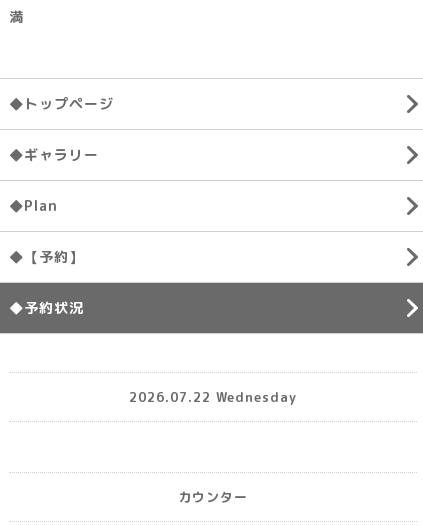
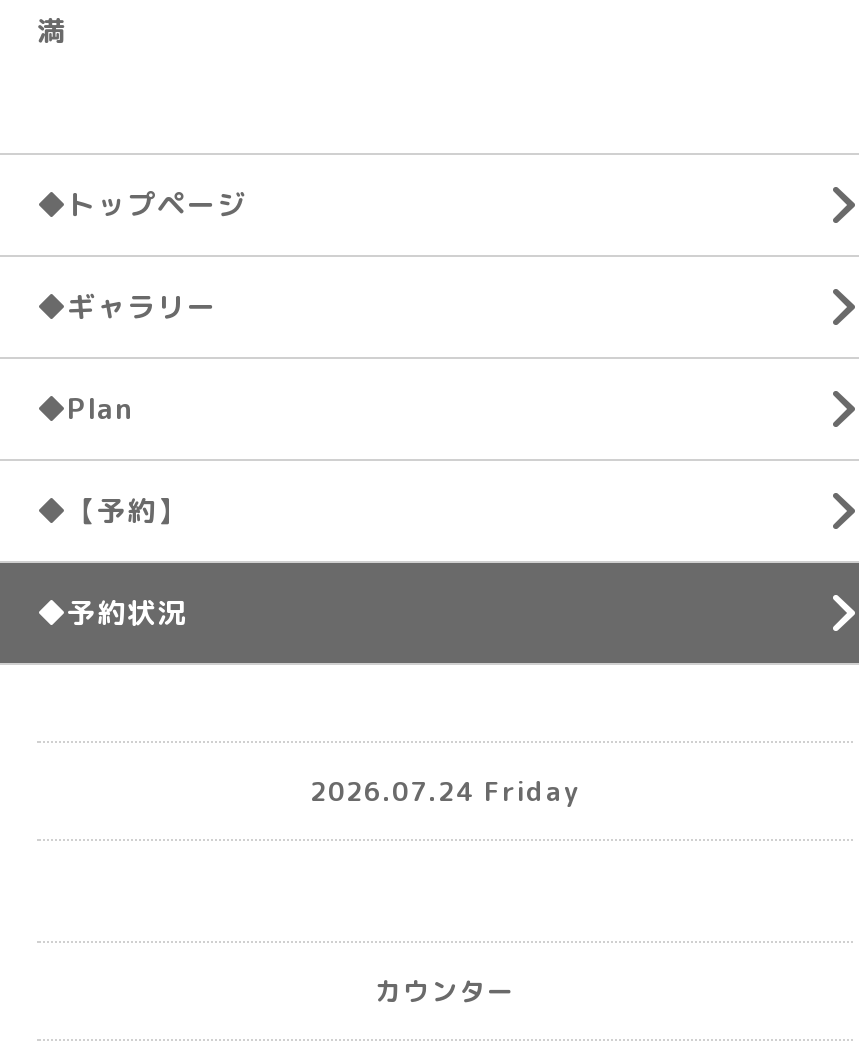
[129,387,297,405] 2026.07.22 Wednesday -> [310,772,580,808] 2026.07.24 Friday

